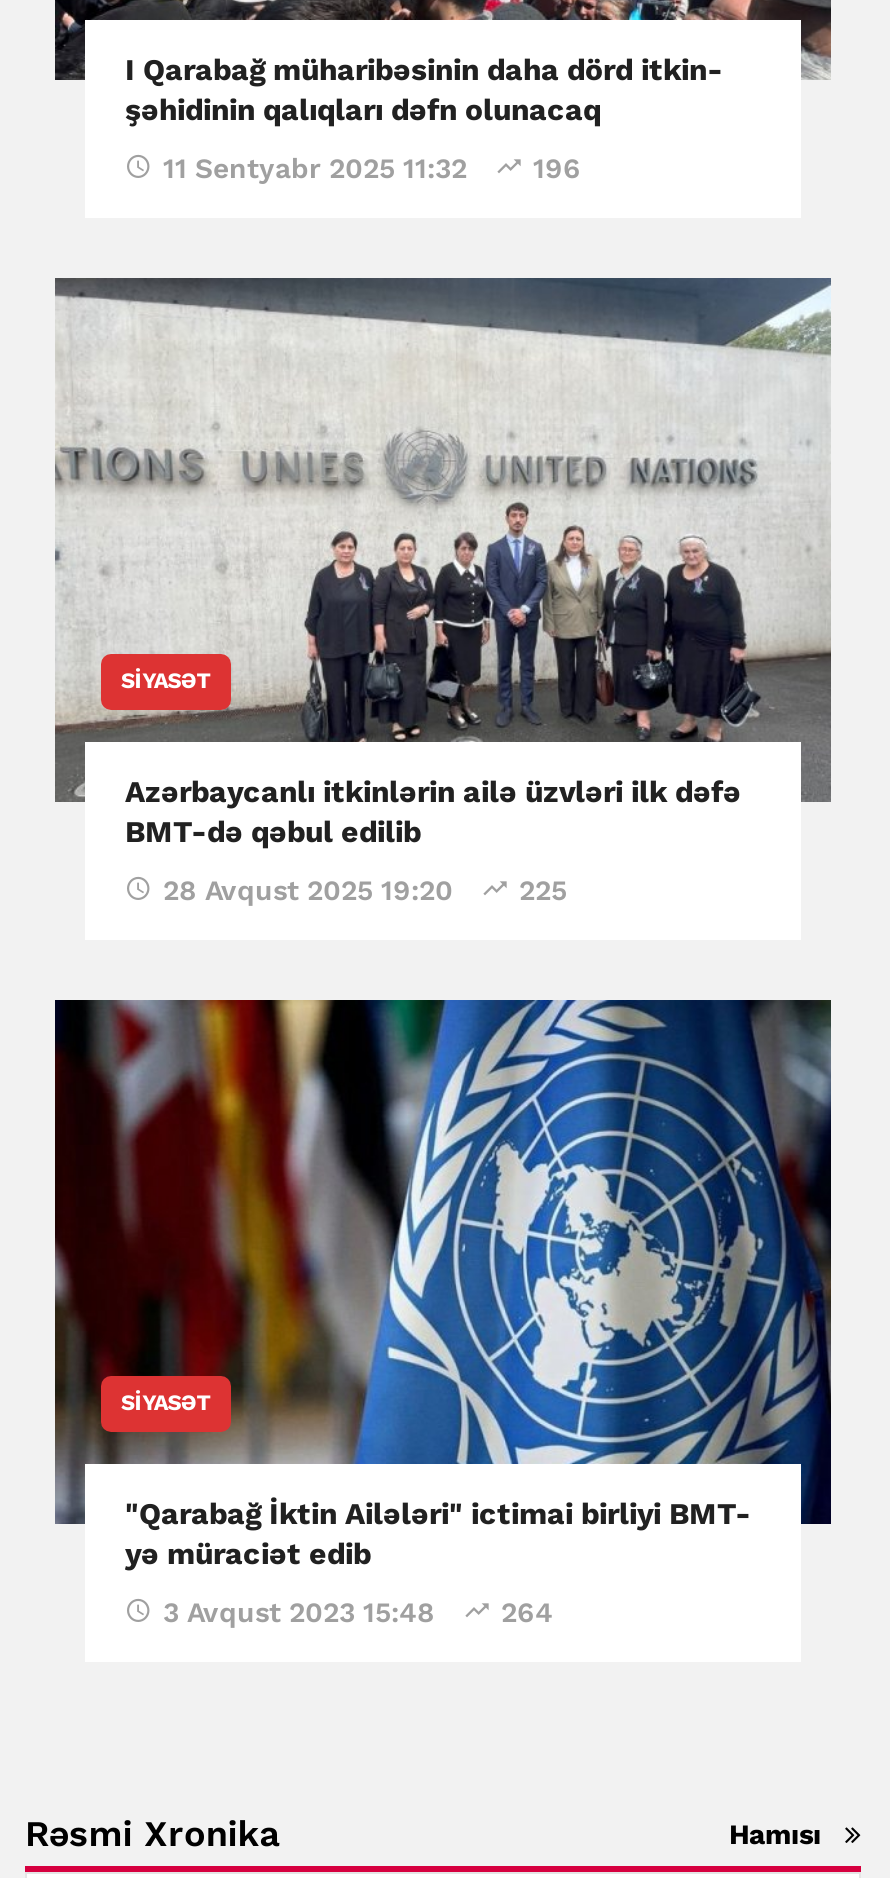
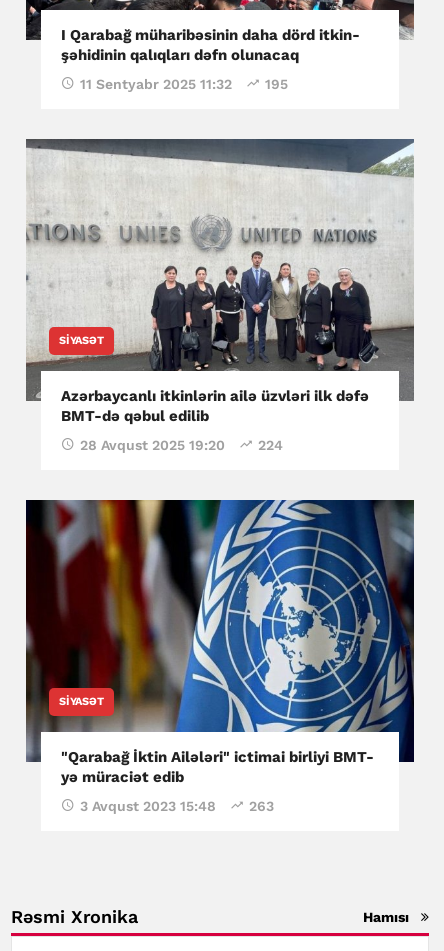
[533,152,581,184] 196 -> [265,76,288,92] 195
[519,874,567,906] 225 -> [258,437,283,453] 224
[501,1595,553,1627] 264 -> [249,798,274,814] 263

